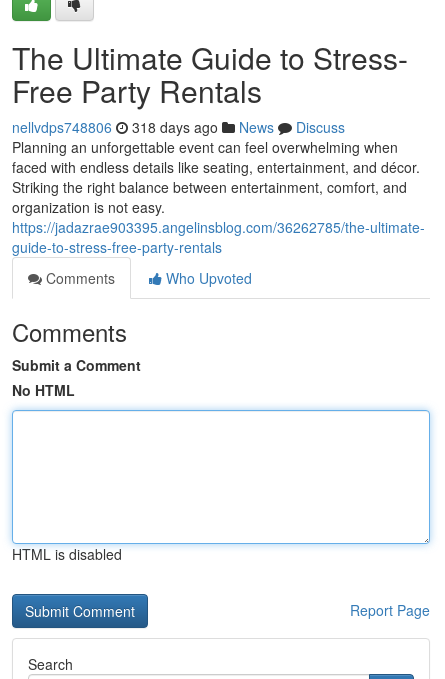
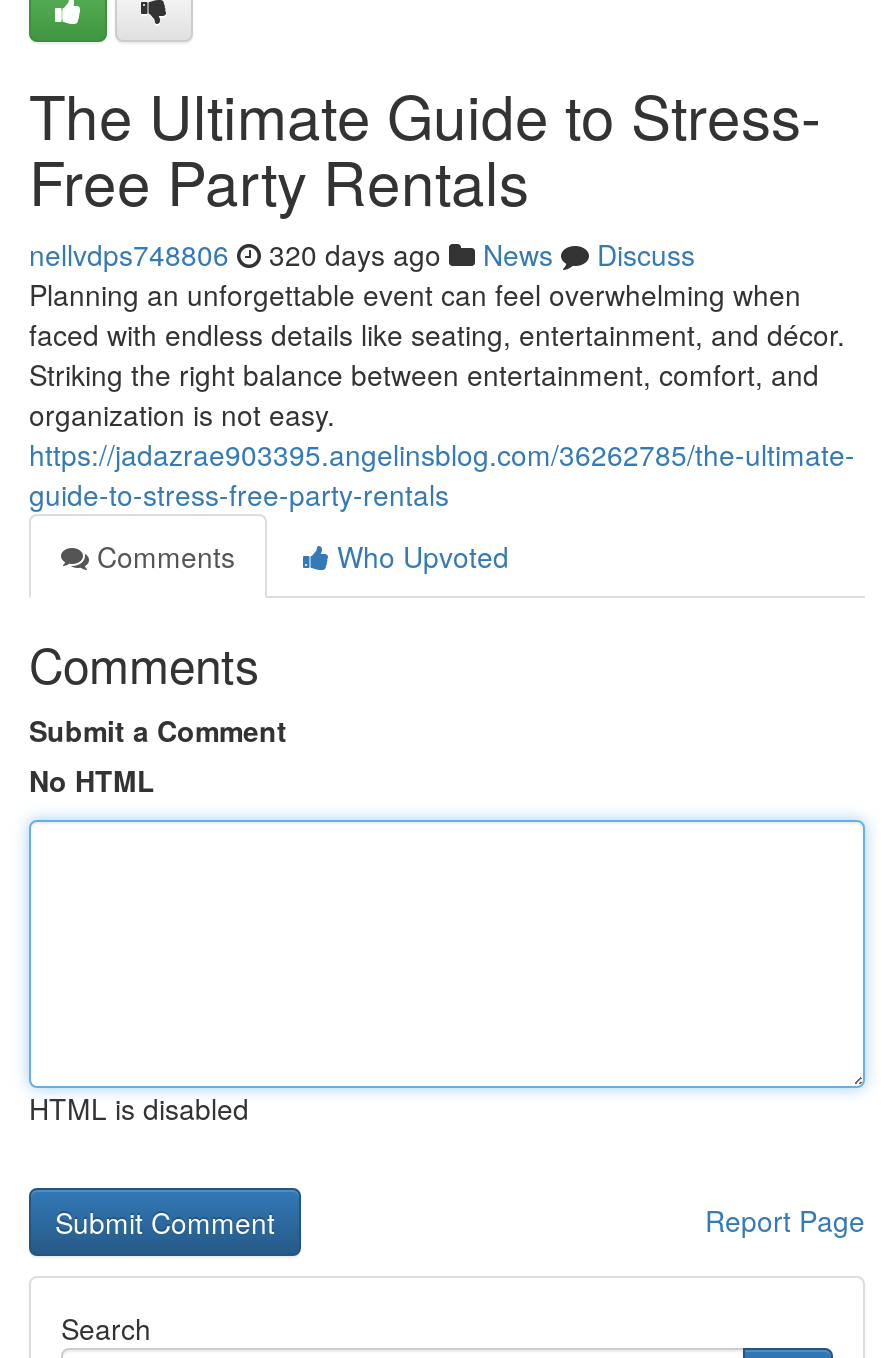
[12,117,345,137] nellvdps748806 318 days ago News Discuss -> [29,234,695,274] nellvdps748806 320 days ago News Discuss

